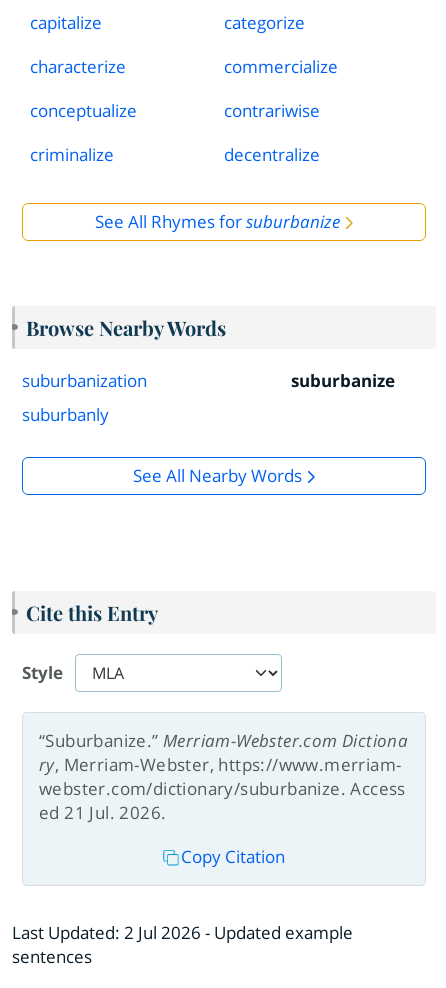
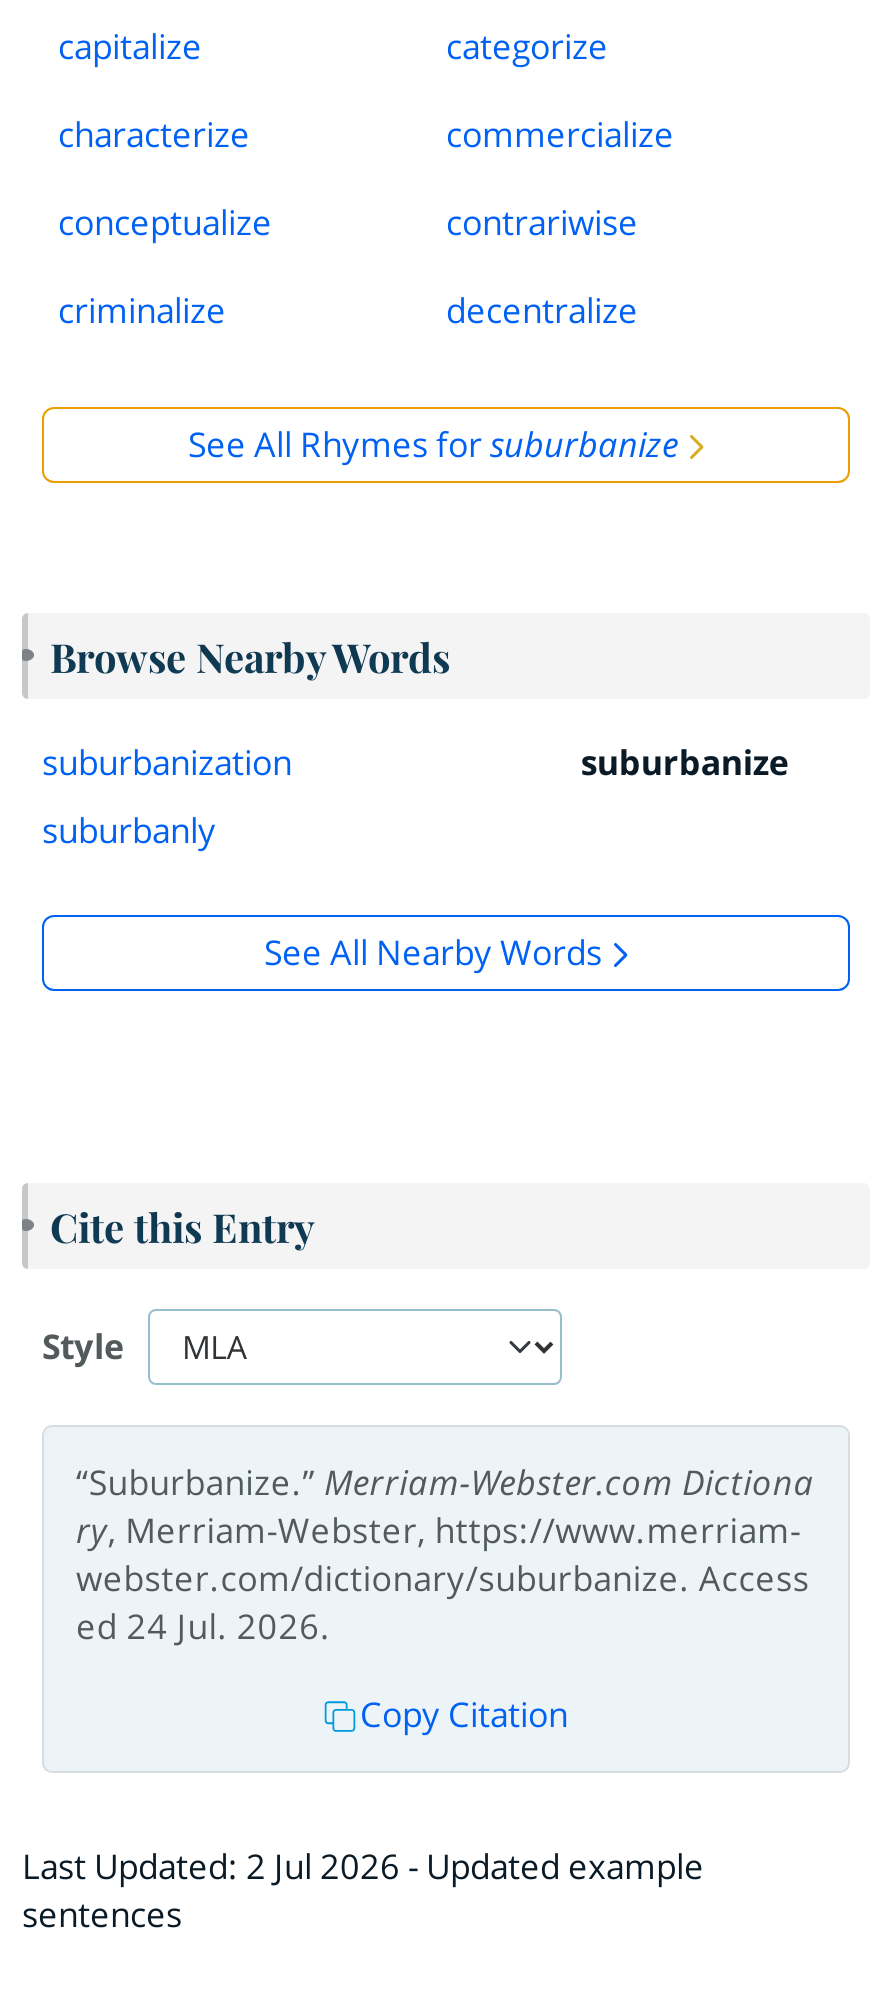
[39,801,166,824] ed 21 Jul. 2026. -> [76,1602,331,1648] ed 24 Jul. 2026.

